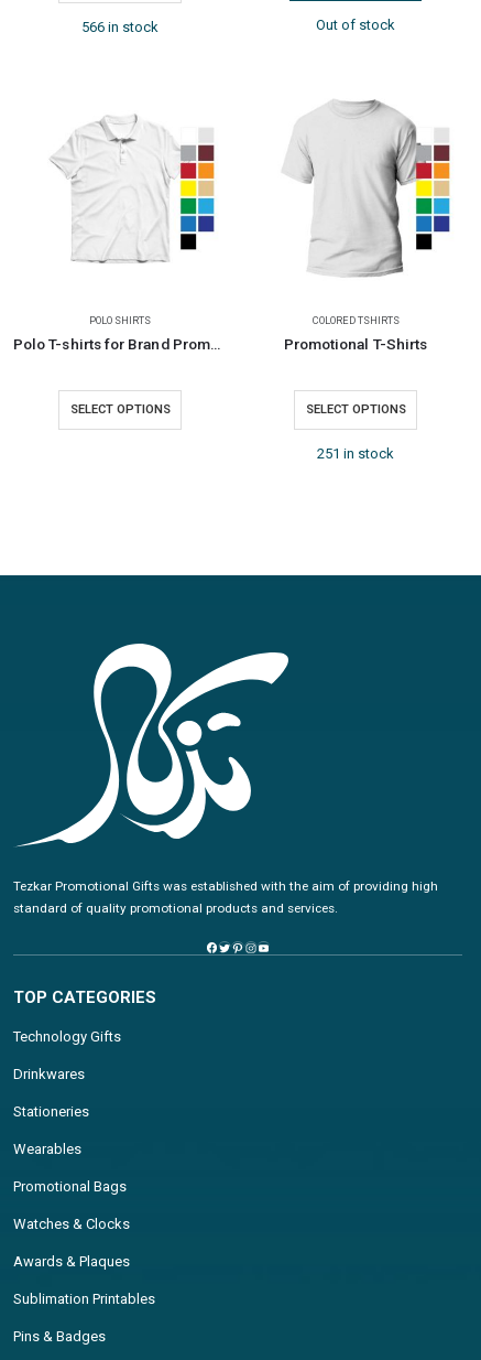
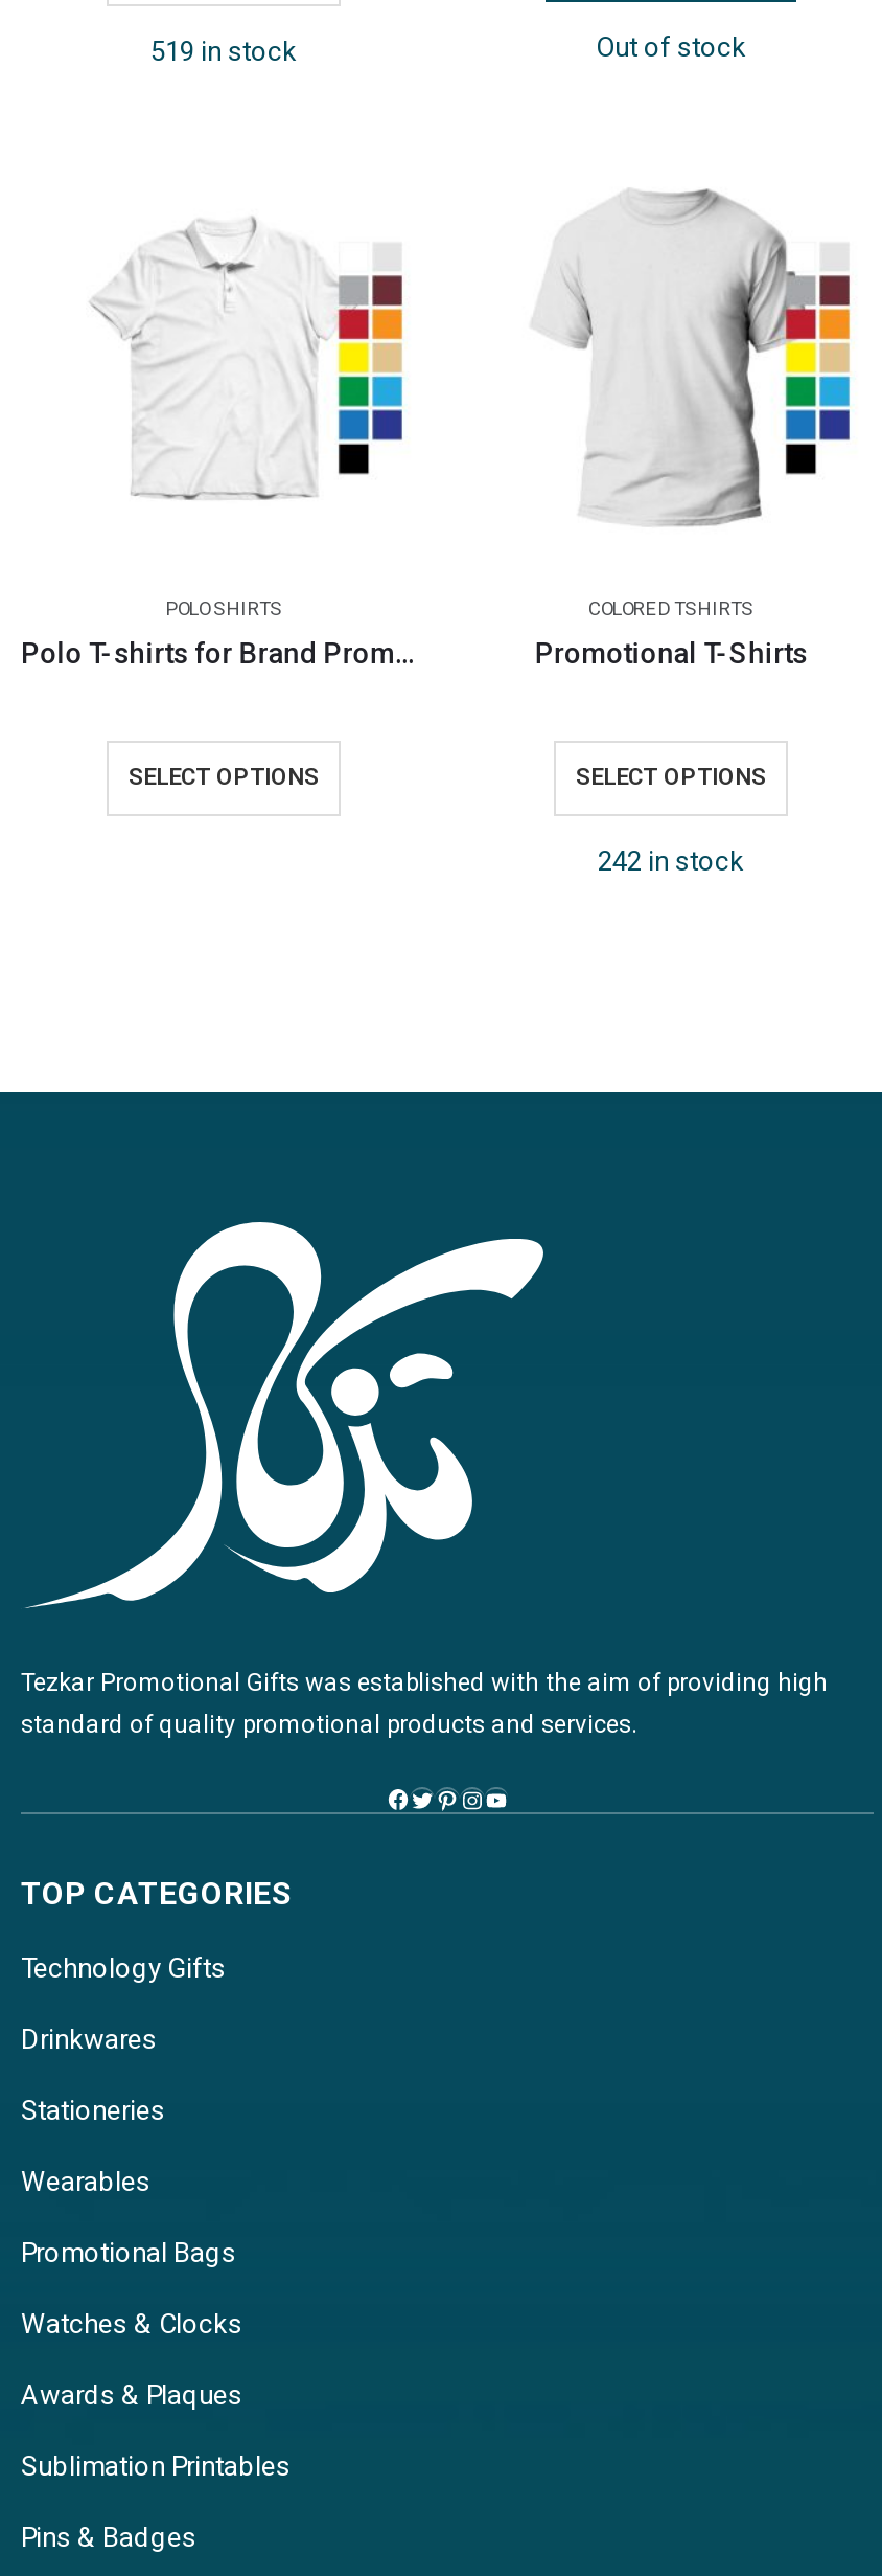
[81,19,158,35] 566 in stock -> [150,35,297,67] 519 in stock
[317,445,394,462] 251 in stock -> [598,846,744,877] 242 in stock

